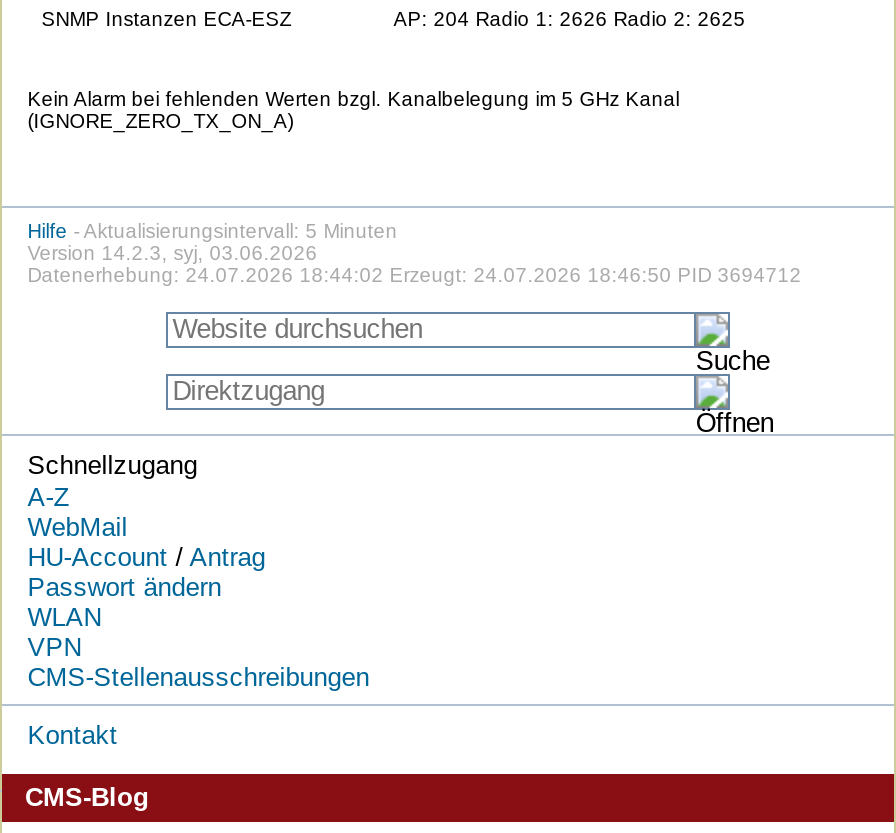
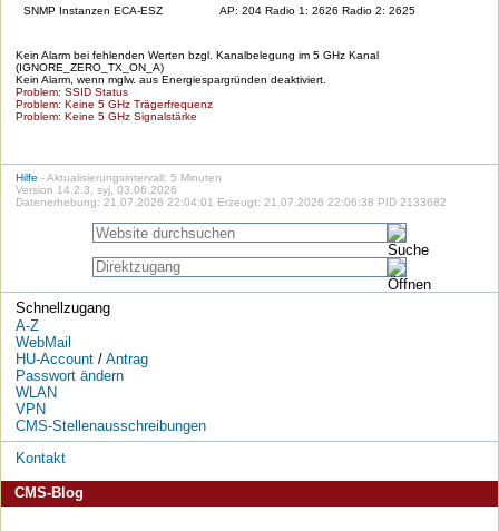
none -> [15,74,326,123] Kein Alarm, wenn mglw. aus Energiespargründen deaktiviert. | Problem: SSID Status | Problem: Keine 5 GHz Trägerfrequenz | Problem: Keine 5 GHz Signalstärke
[28,264,802,286] Datenerhebung: 24.07.2026 18:44:02 Erzeugt: 24.07.2026 18:46:50 PID 3694712 -> [15,196,446,208] Datenerhebung: 21.07.2026 22:04:01 Erzeugt: 21.07.2026 22:06:38 PID 2133682

